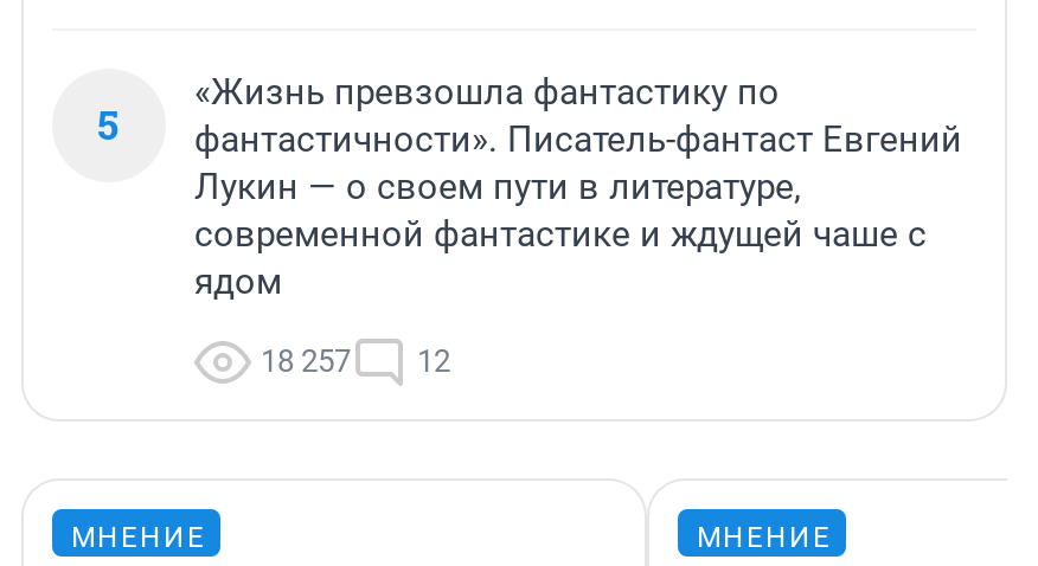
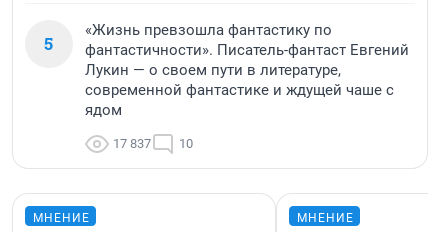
[261,344,351,379] 18 257 -> [113,136,151,151] 17 837
[417,344,450,379] 12 -> [179,136,193,151] 10

